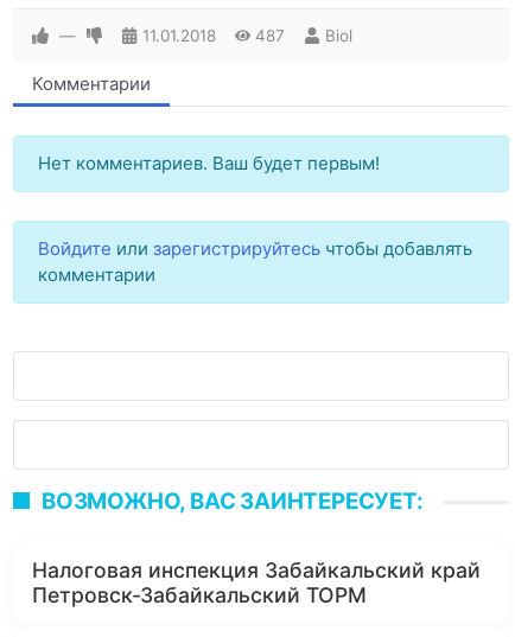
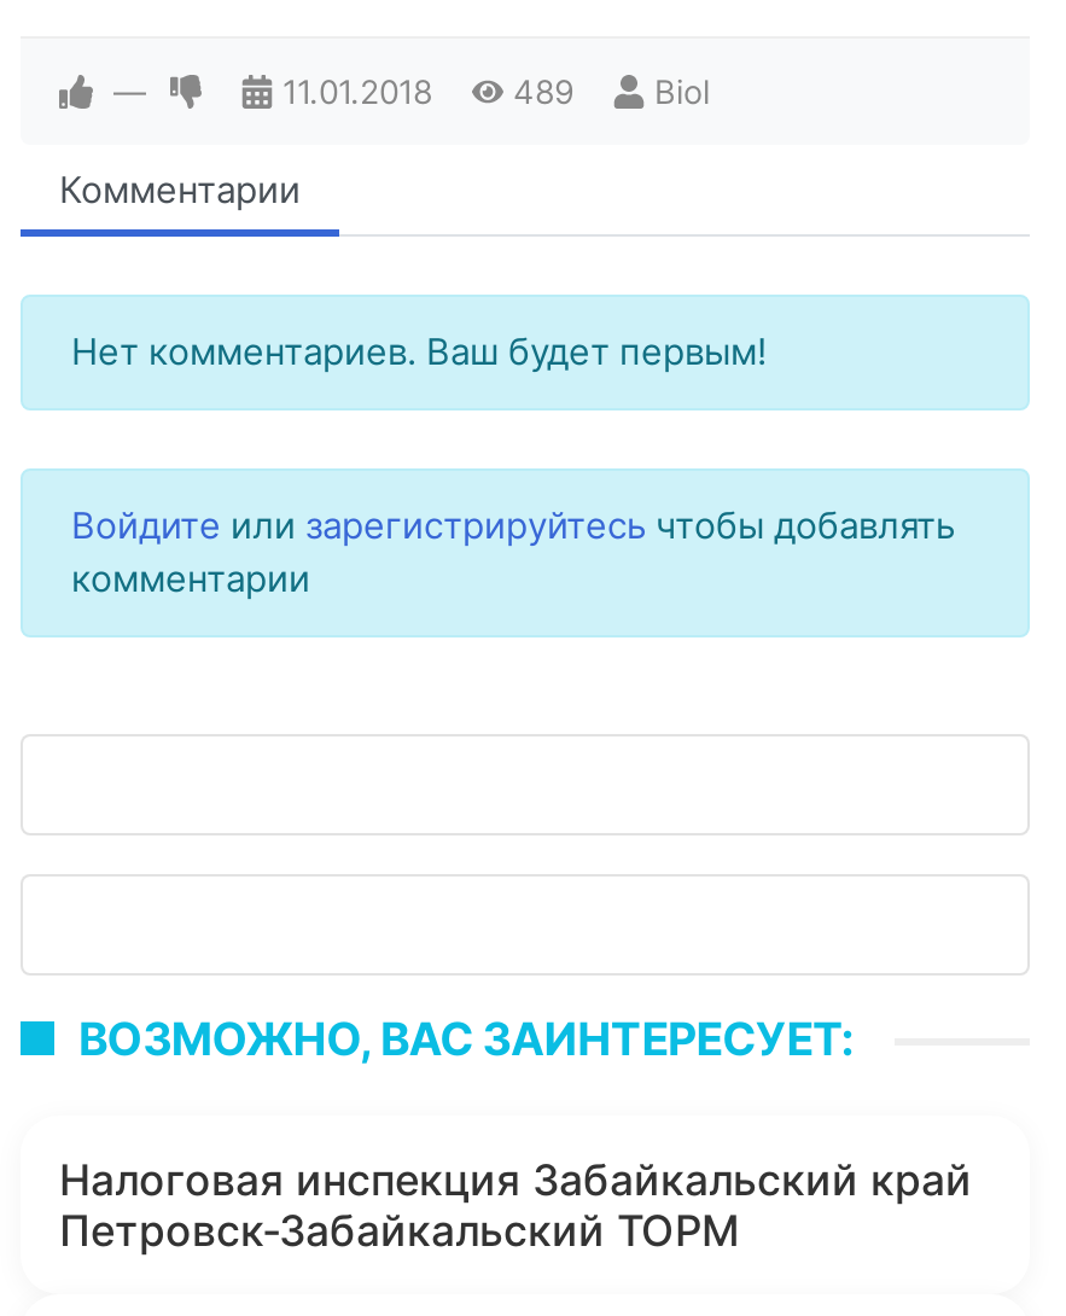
[142,26,285,45] 11.01.2018 487 -> [282,72,573,111] 11.01.2018 489

